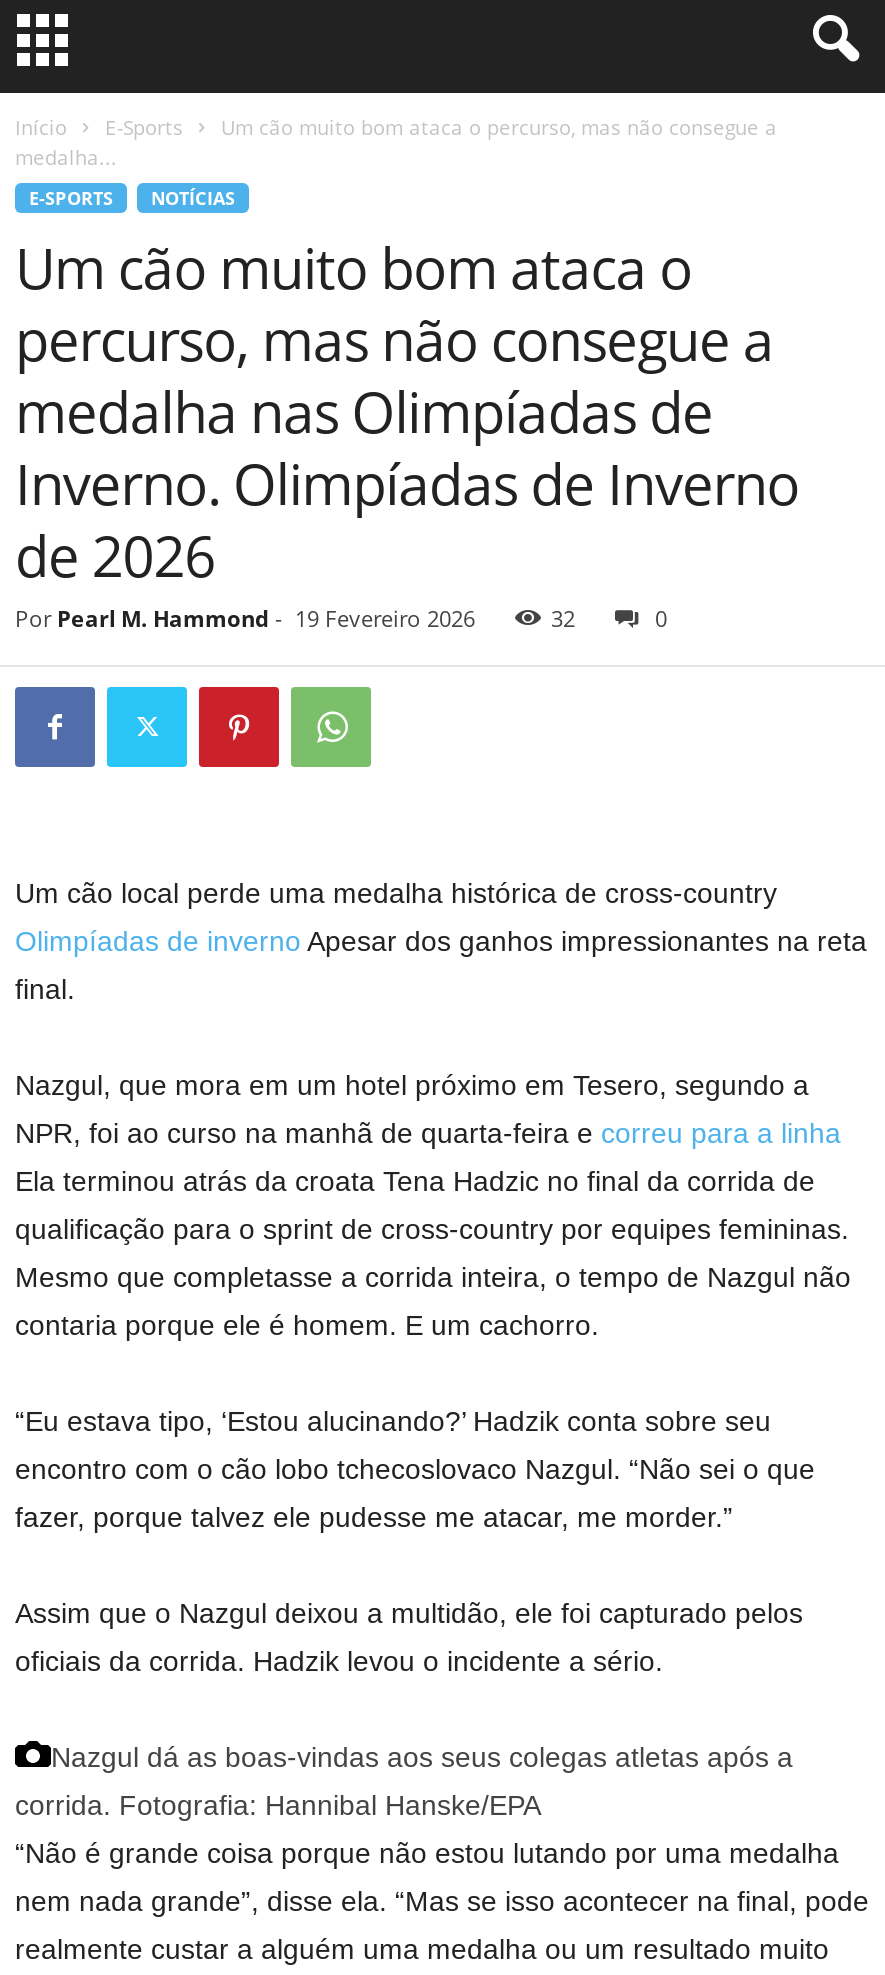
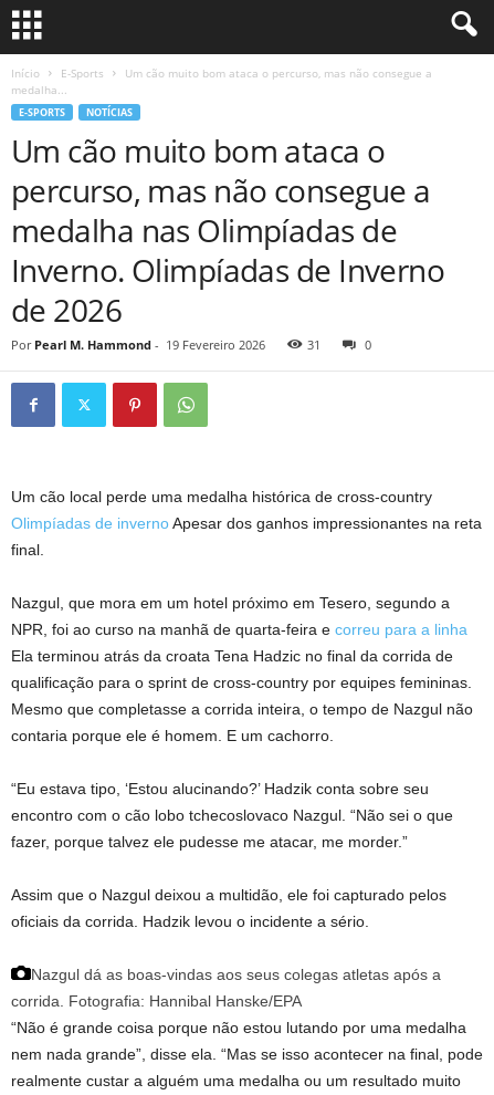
[551,603,575,633] 32 -> [307,336,320,353] 31

